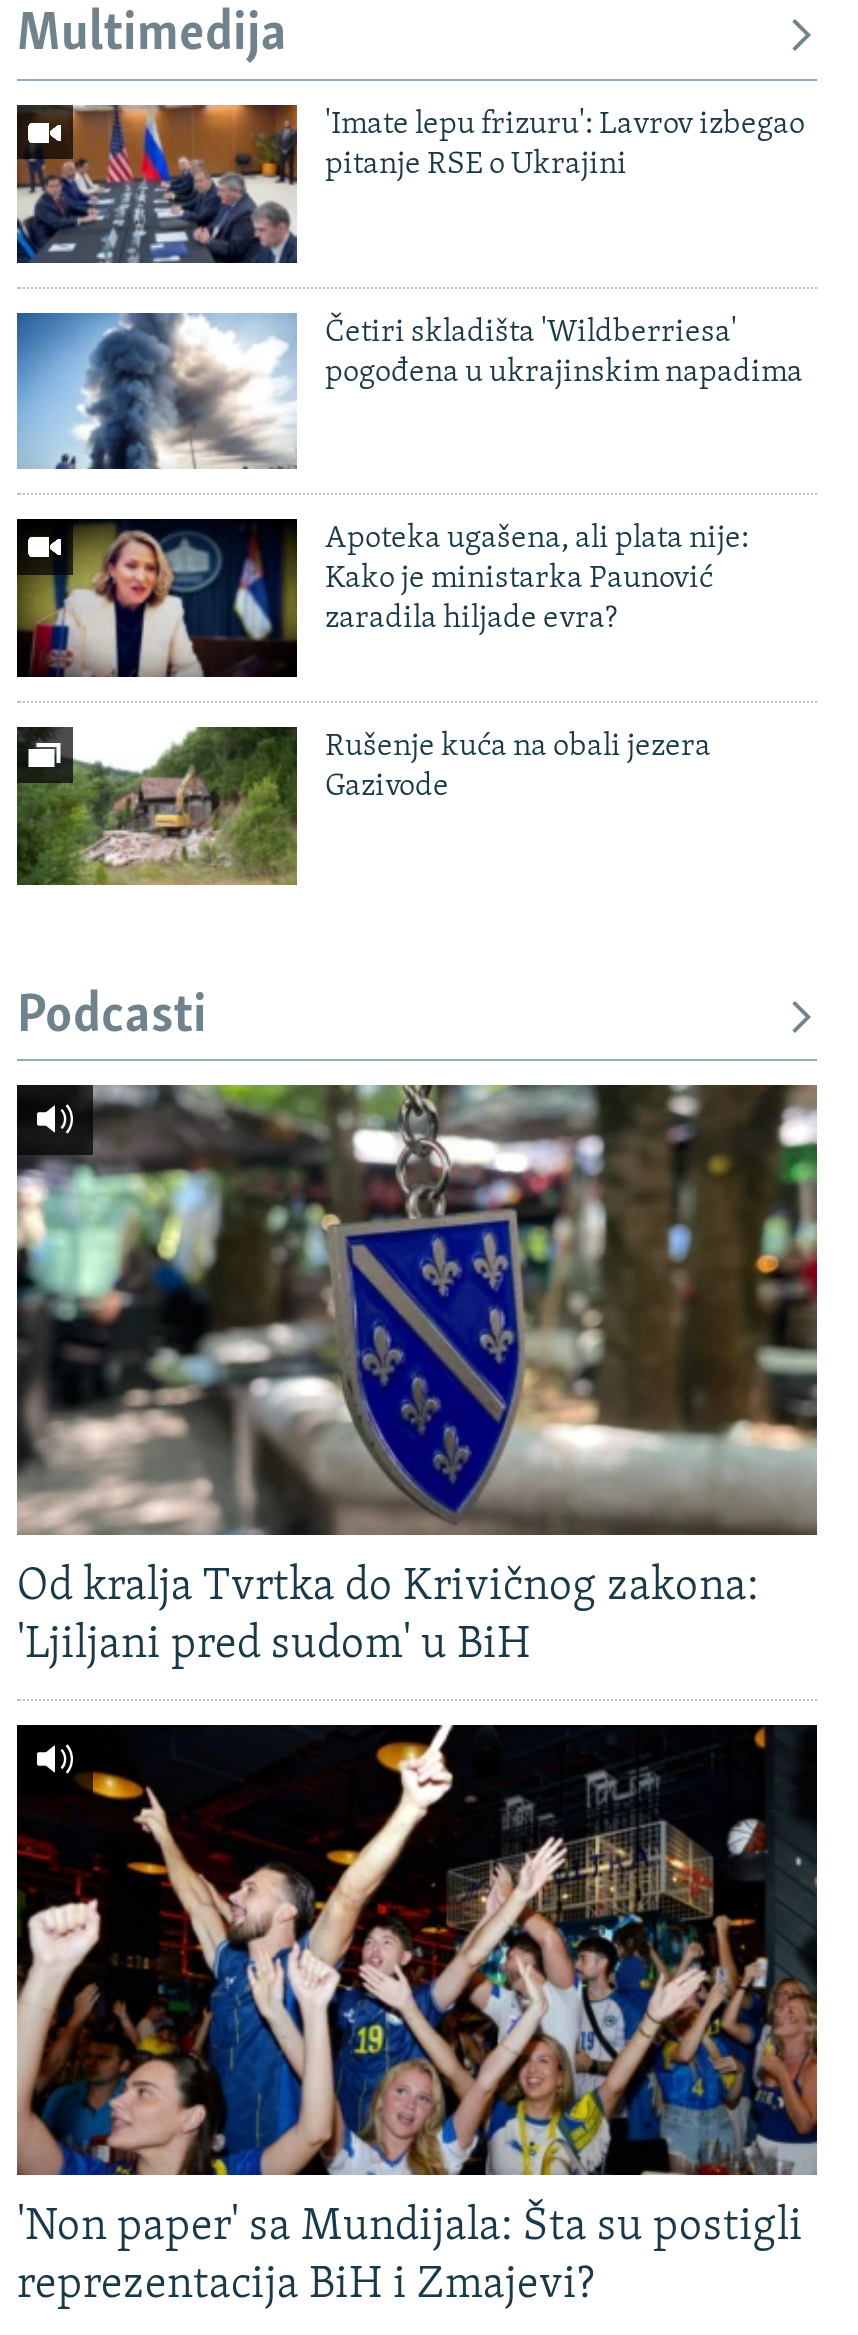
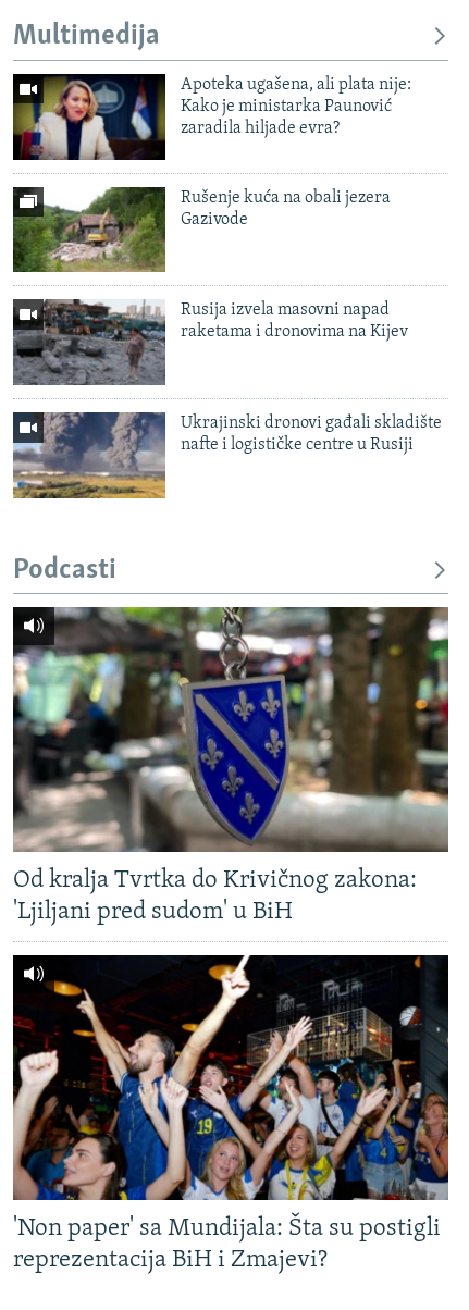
[15,103,805,265] [image] | 'Imate lepu frizuru': Lavrov izbegao | pitanje RSE o Ukrajini -> none
[15,311,803,471] [image] | Četiri skladišta 'Wildberriesa' | pogođena u ukrajinskim napadima -> none
moved [17,517,749,803] -> [13,72,411,228]: [image] | Apoteka ugašena, ali plata nije: | Kako je ministarka Paunović | zaradila hiljade evra? | Rušenje kuća na obali jezera | Gazivode
moved [15,725,301,889] -> [12,185,168,274]: [image]
none -> [12,298,408,386] [image] | Rusija izvela masovni napad | raketama i dronovima na Kijev
none -> [12,411,442,499] [image] | Ukrajinski dronovi gađali skladište | nafte i logističke centre u Rusiji

